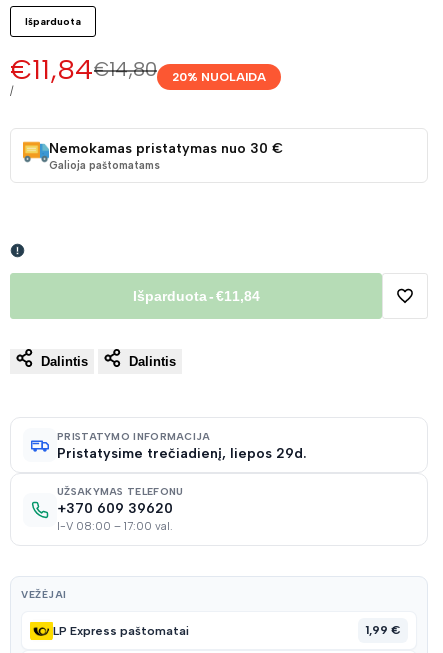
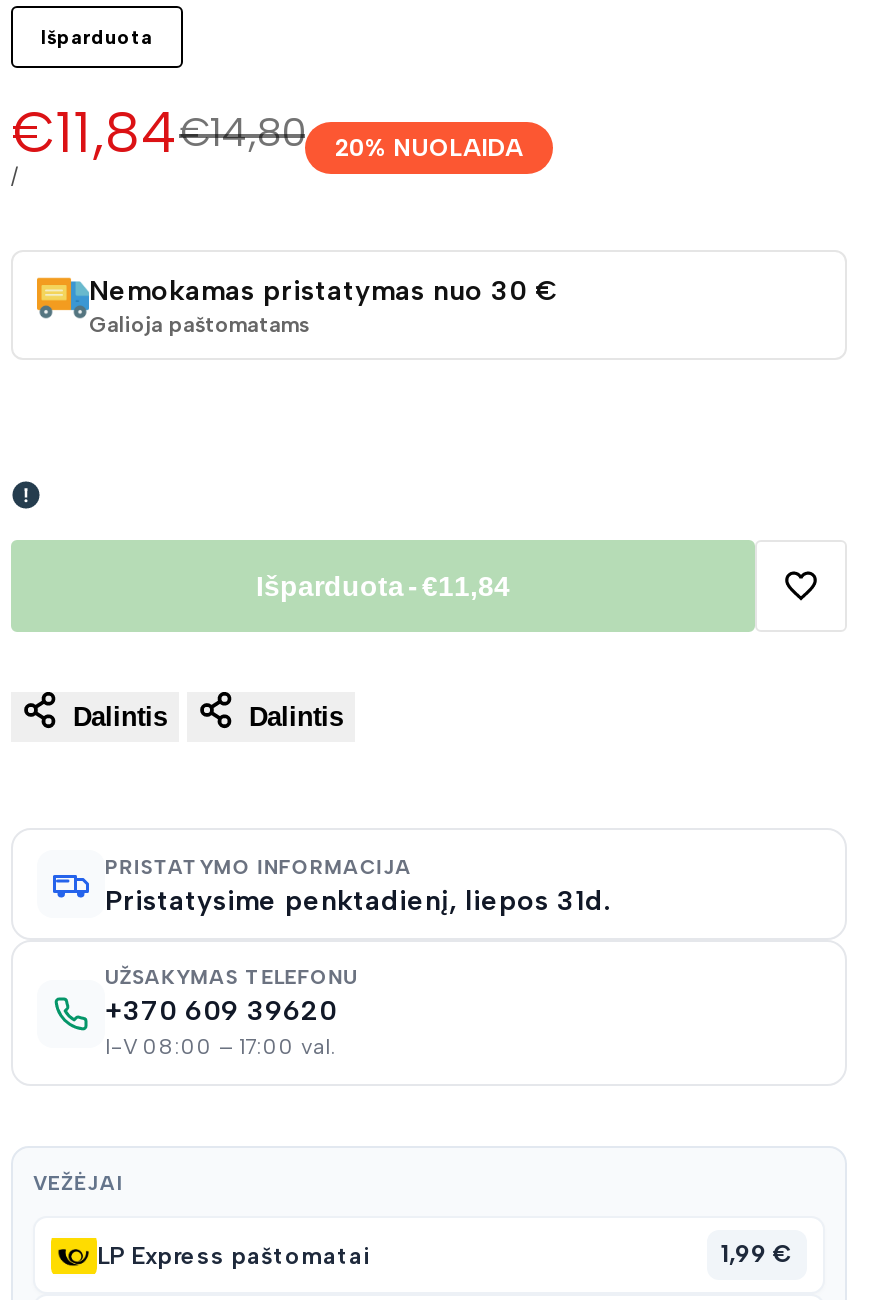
[57,445,306,462] Pristatysime trečiadienį, liepos 29d. -> [105,884,609,918] Pristatysime penktadienį, liepos 31d.

